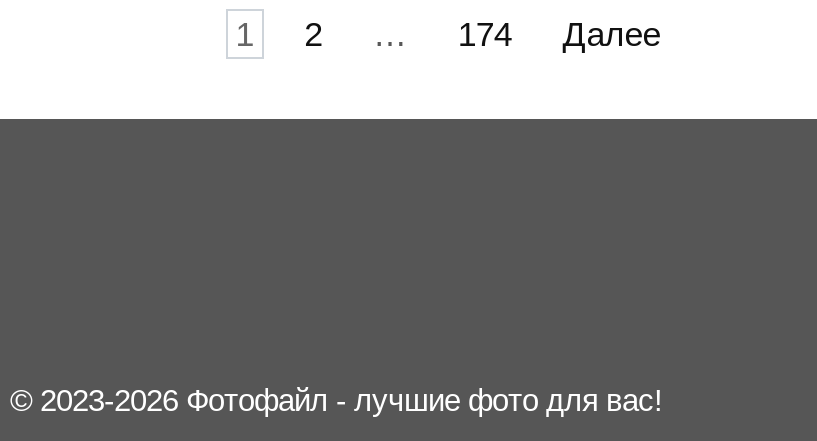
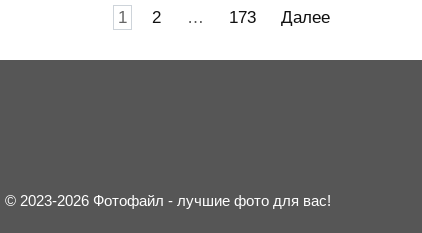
[458,15,512,53] 174 -> [229,8,256,27] 173

